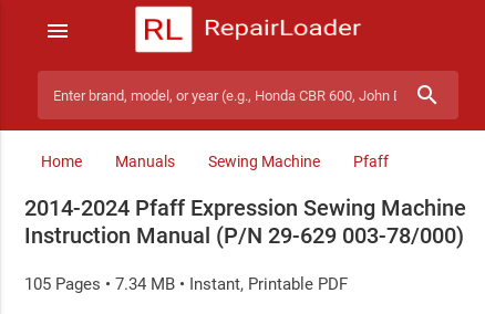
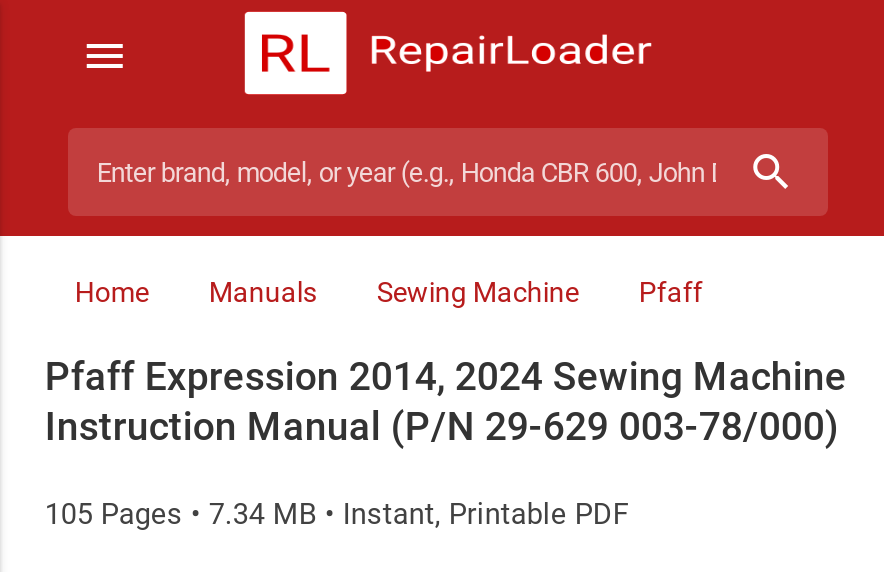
[25,196,467,222] 2014-2024 Pfaff Expression Sewing Machine -> [45,355,847,401] Pfaff Expression 2014, 2024 Sewing Machine

